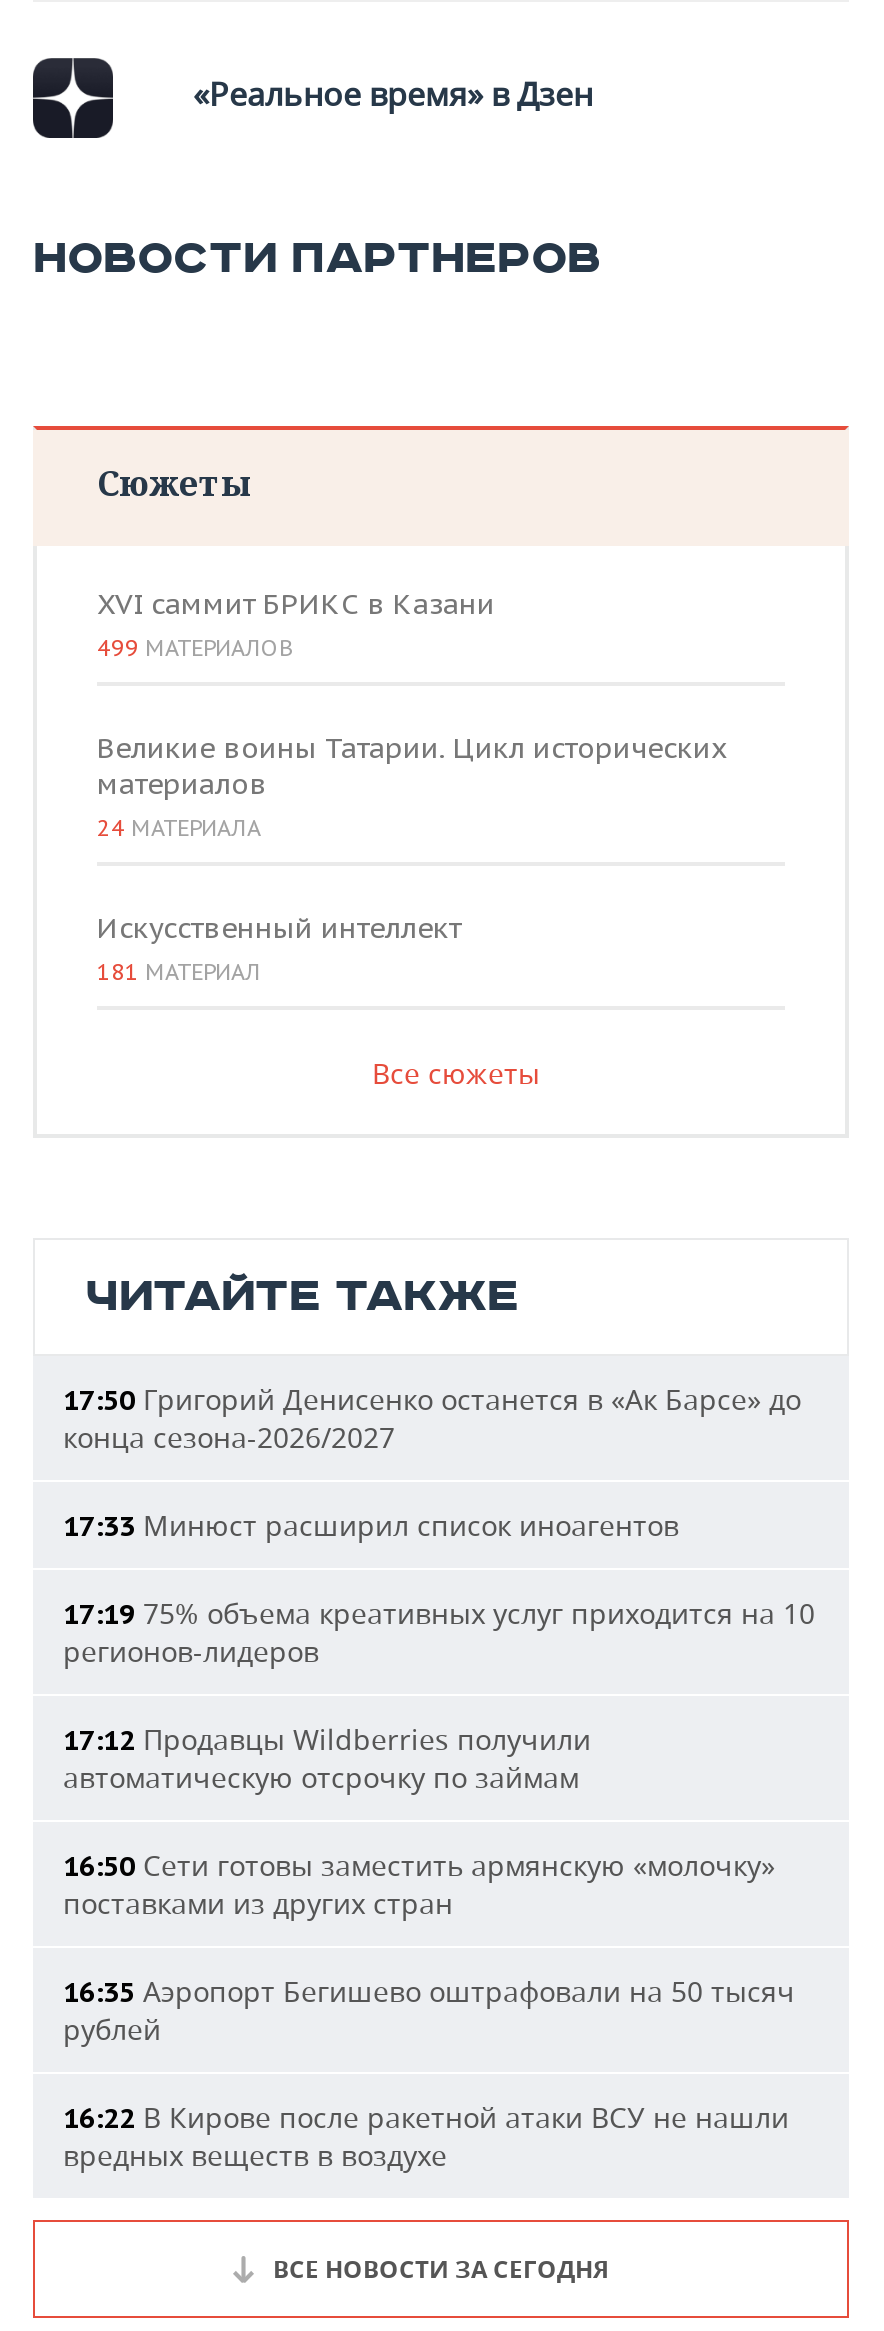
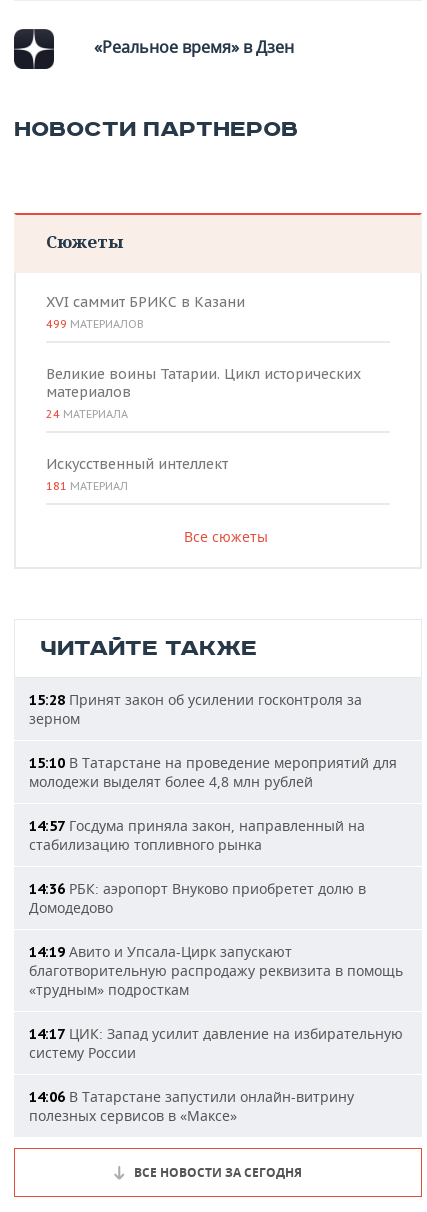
[63,1380,801,1456] 17:50 Григорий Денисенко останется в «Ак Барсе» до | конца сезона-2026/2027 -> [29,690,362,728] 15:28 Принят закон об усилении госконтроля за | зерном
[63,1506,679,1544] 17:33 Минюст расширил список иноагентов -> [29,753,397,791] 15:10 В Татарстане на проведение мероприятий для | молодежи выделят более 4,8 млн рублей
[63,1594,815,1670] 17:19 75% объема креативных услуг приходится на 10 | регионов-лидеров -> [29,816,365,854] 14:57 Госдума приняла закон, направленный на | стабилизацию топливного рынка
[63,1720,591,1796] 17:12 Продавцы Wildberries получили | автоматическую отсрочку по займам -> [29,879,366,917] 14:36 РБК: аэропорт Внуково приобретет долю в | Домодедово
[63,1846,775,1922] 16:50 Сети готовы заместить армянскую «молочку» | поставками из других стран -> [29,942,403,999] 14:19 Авито и Упсала-Цирк запускают | благотворительную распродажу реквизита в помощь | «трудным» подросткам
[63,1972,795,2048] 16:35 Аэропорт Бегишево оштрафовали на 50 тысяч | рублей -> [29,1024,403,1062] 14:17 ЦИК: Запад усилит давление на избирательную | систему России
[63,2098,789,2174] 16:22 В Кирове после ракетной атаки ВСУ не нашли | вредных веществ в воздухе -> [29,1087,354,1125] 14:06 В Татарстане запустили онлайн-витрину | полезных сервисов в «Максе»

